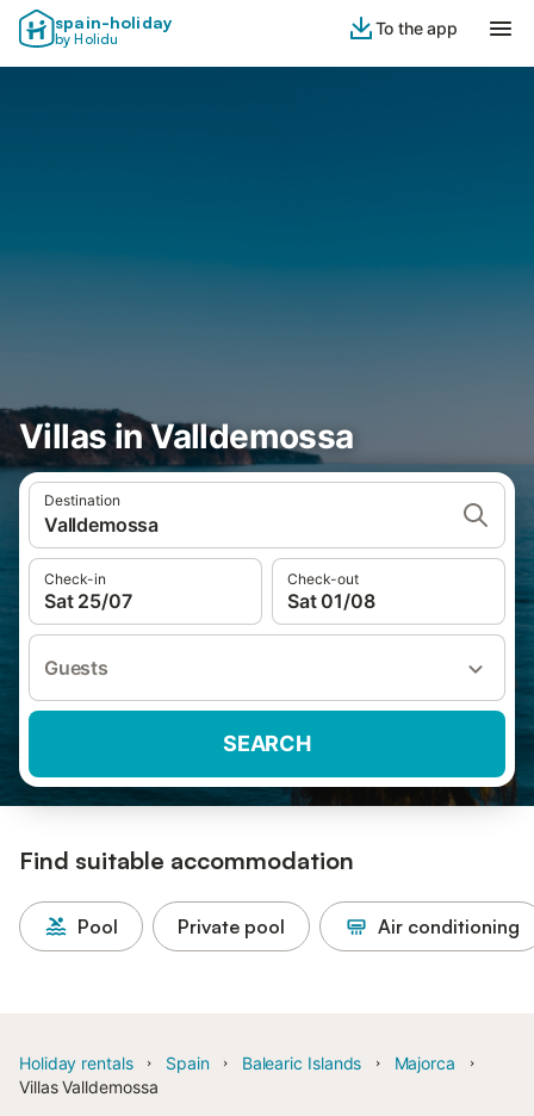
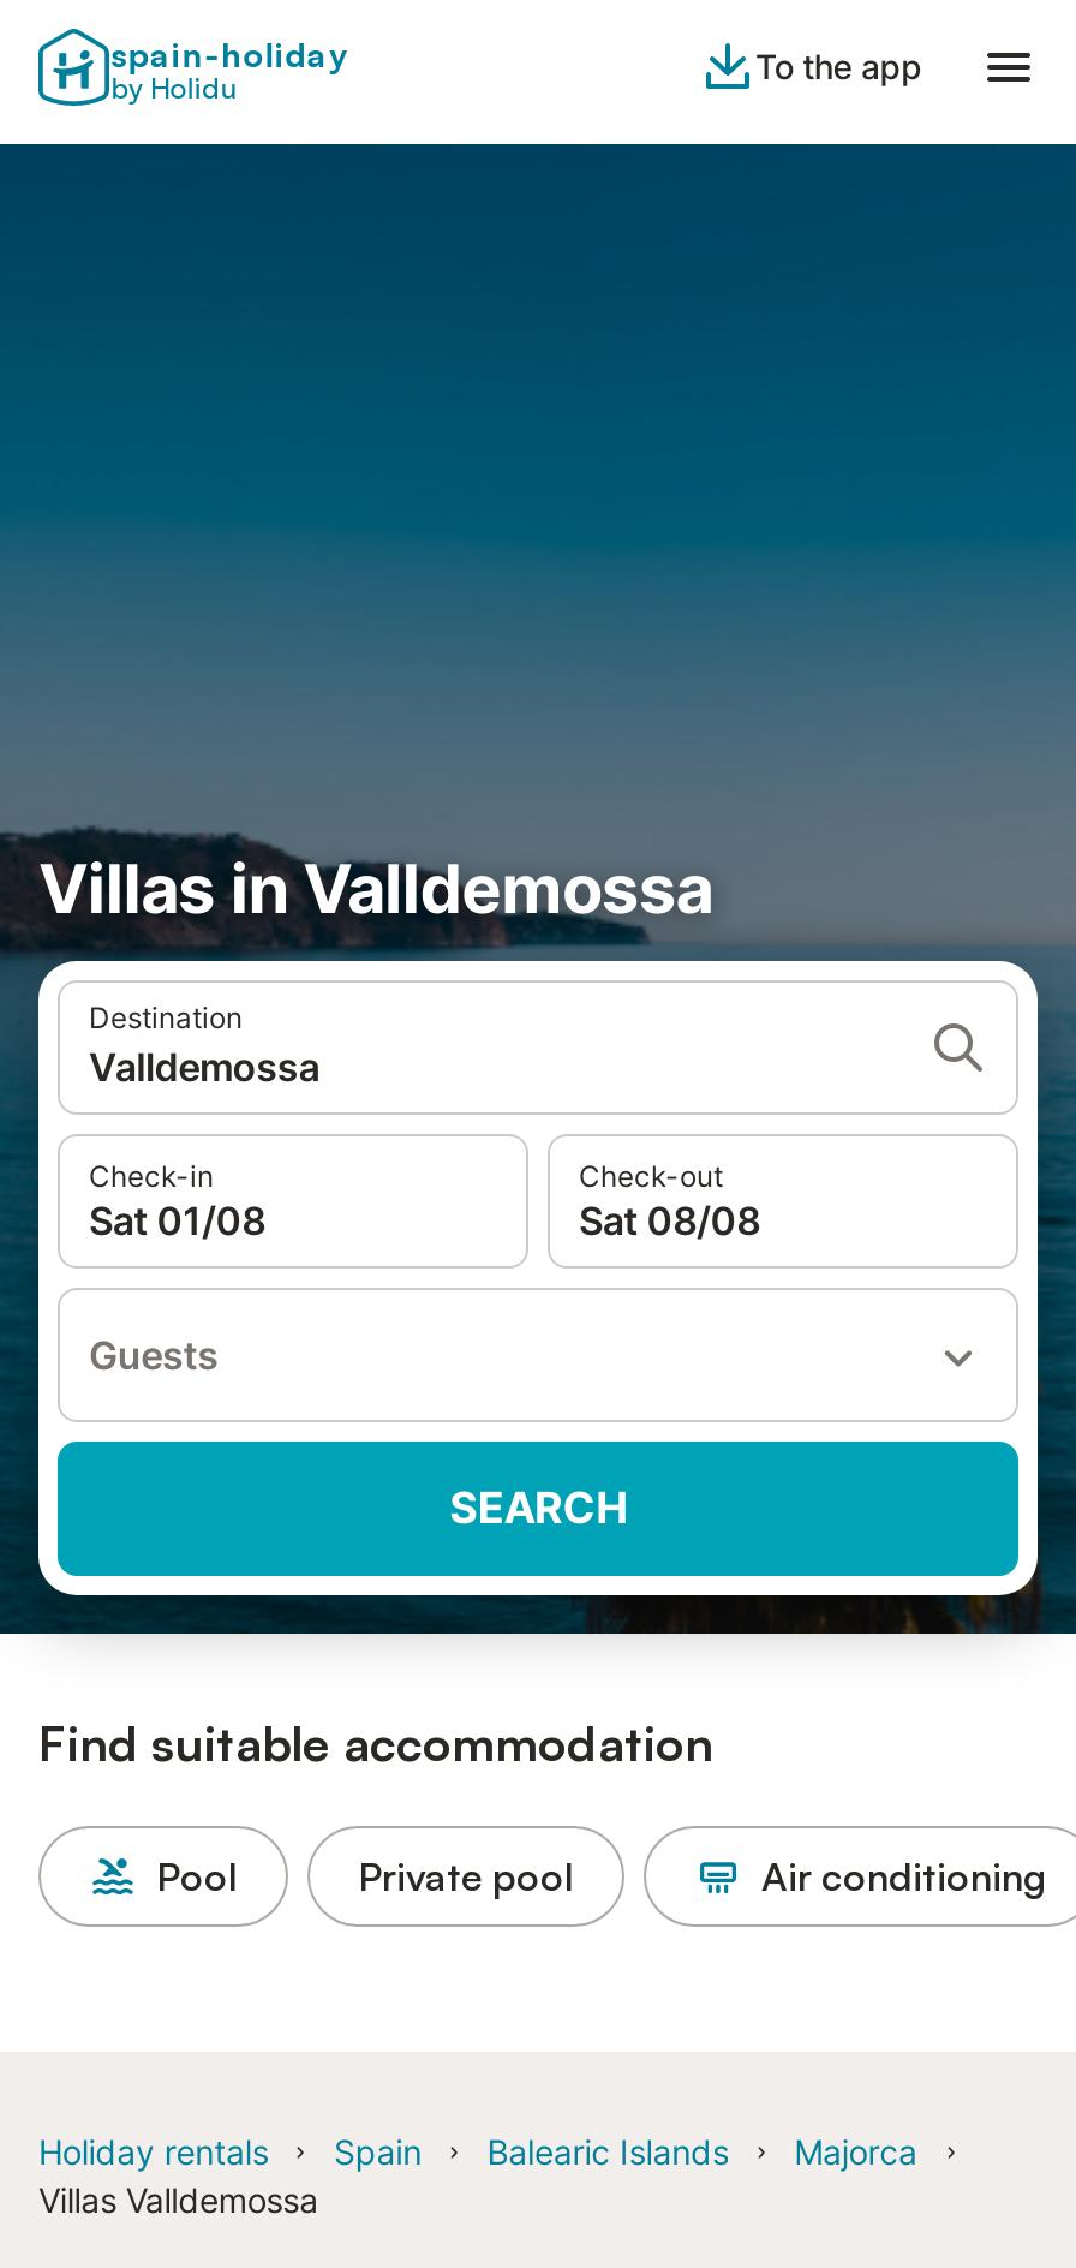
[44,589,132,613] Sat 25/07 -> [89,1196,265,1245] Sat 01/08
[287,589,375,613] Sat 01/08 -> [579,1196,760,1245] Sat 08/08

